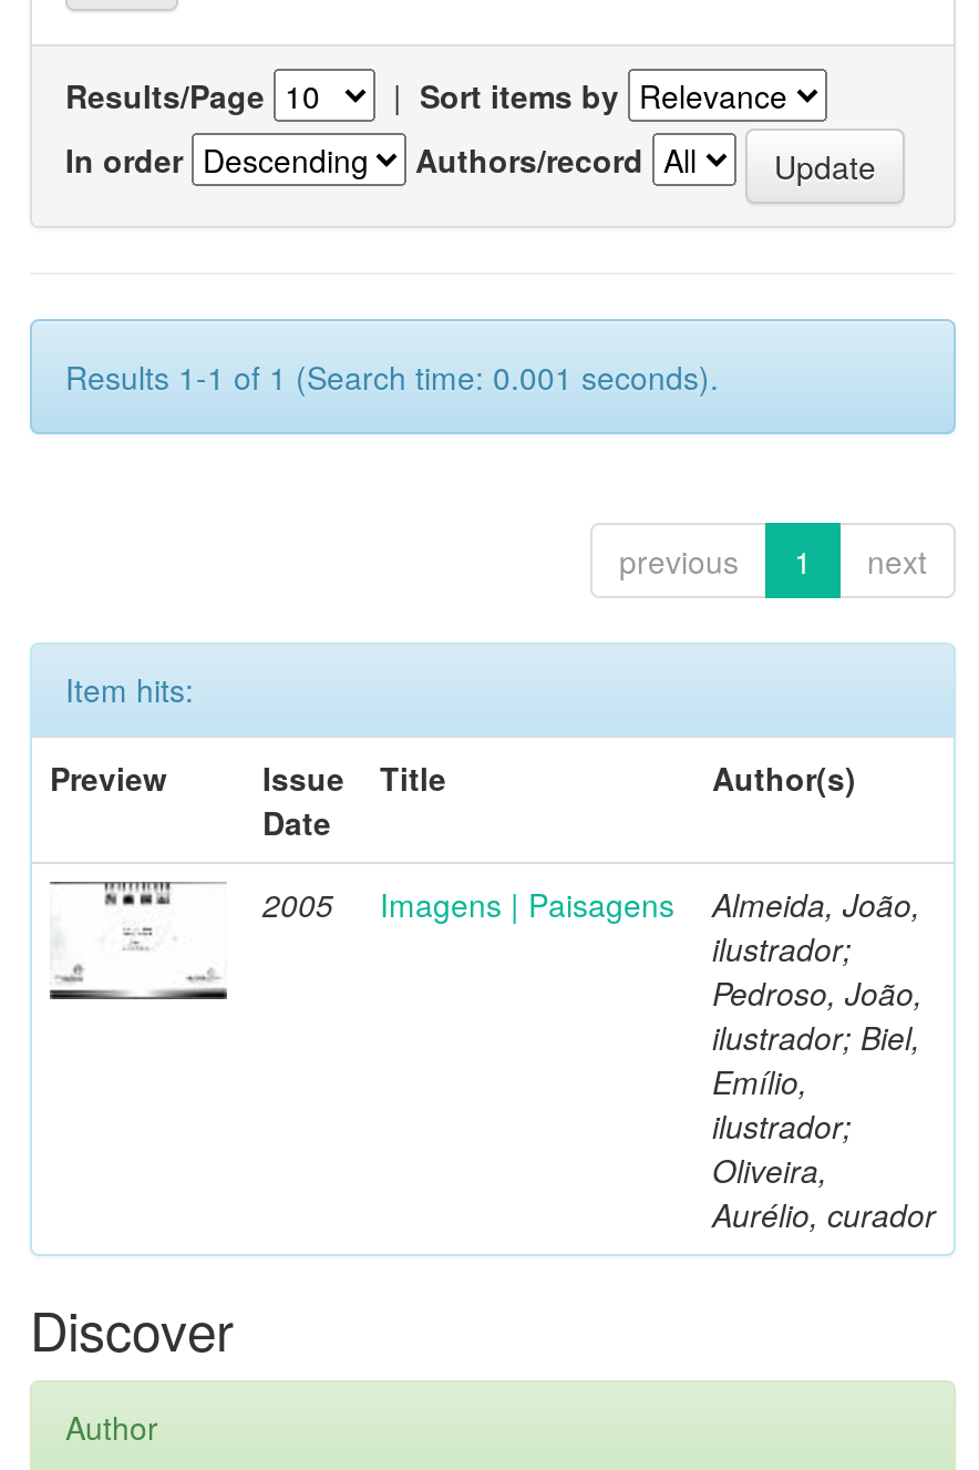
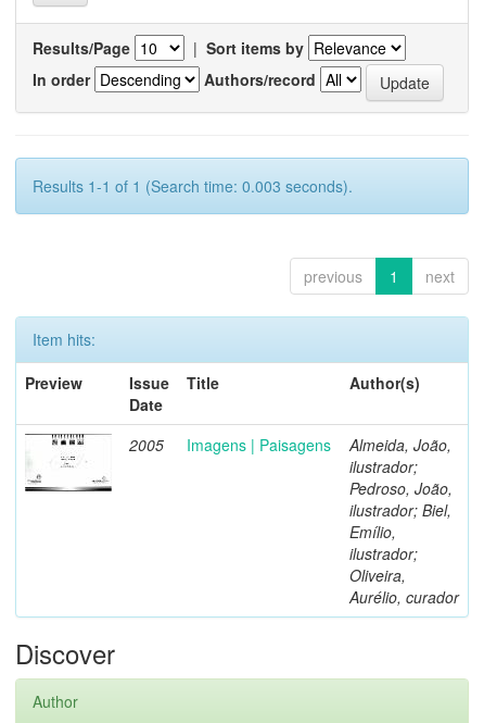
[65,354,719,398] Results 1-1 of 1 (Search time: 0.001 seconds). -> [33,175,353,196] Results 1-1 of 1 (Search time: 0.003 seconds).

